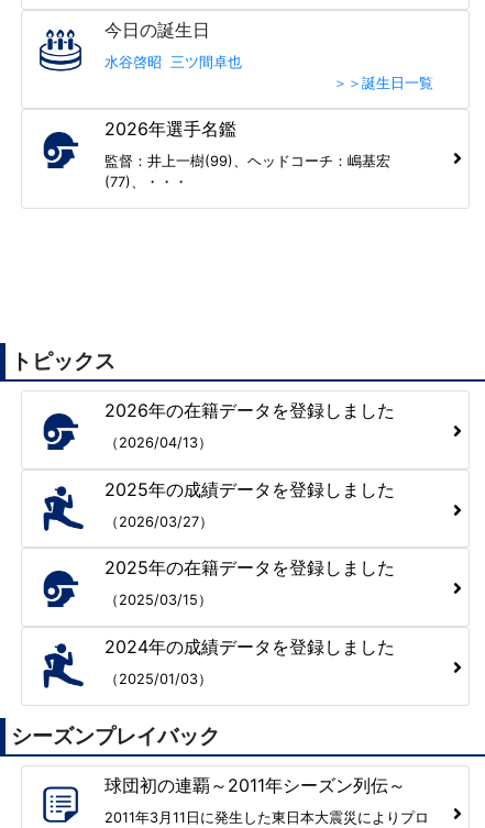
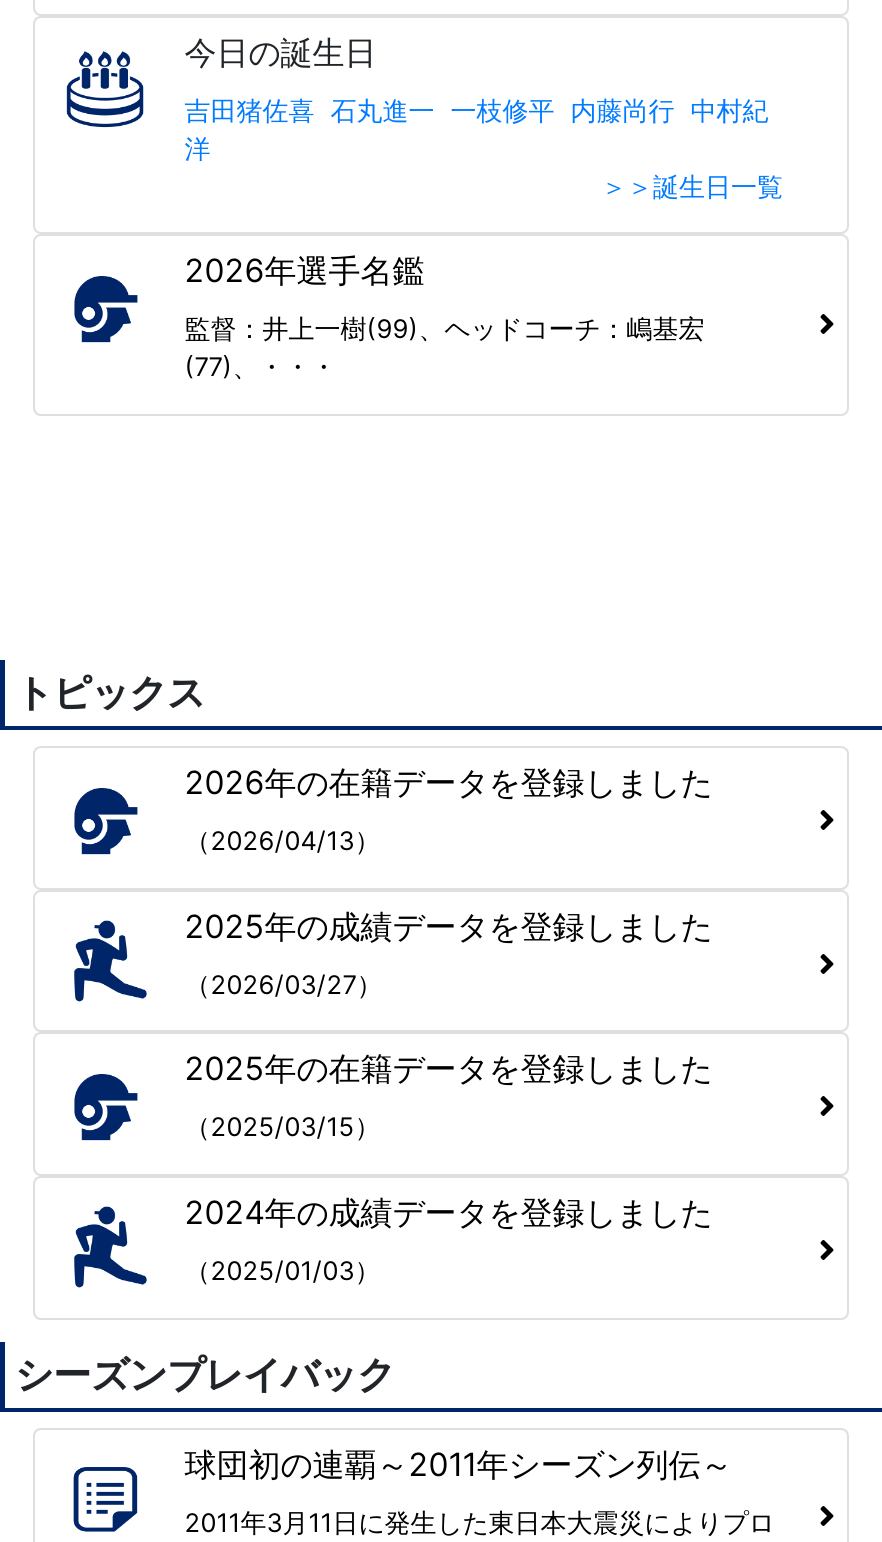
[104,53,242,70] 水谷啓昭 三ツ間卓也 -> [185,95,769,163] 吉田猪佐喜 石丸進一 一枝修平 内藤尚行 中村紀 | 洋

